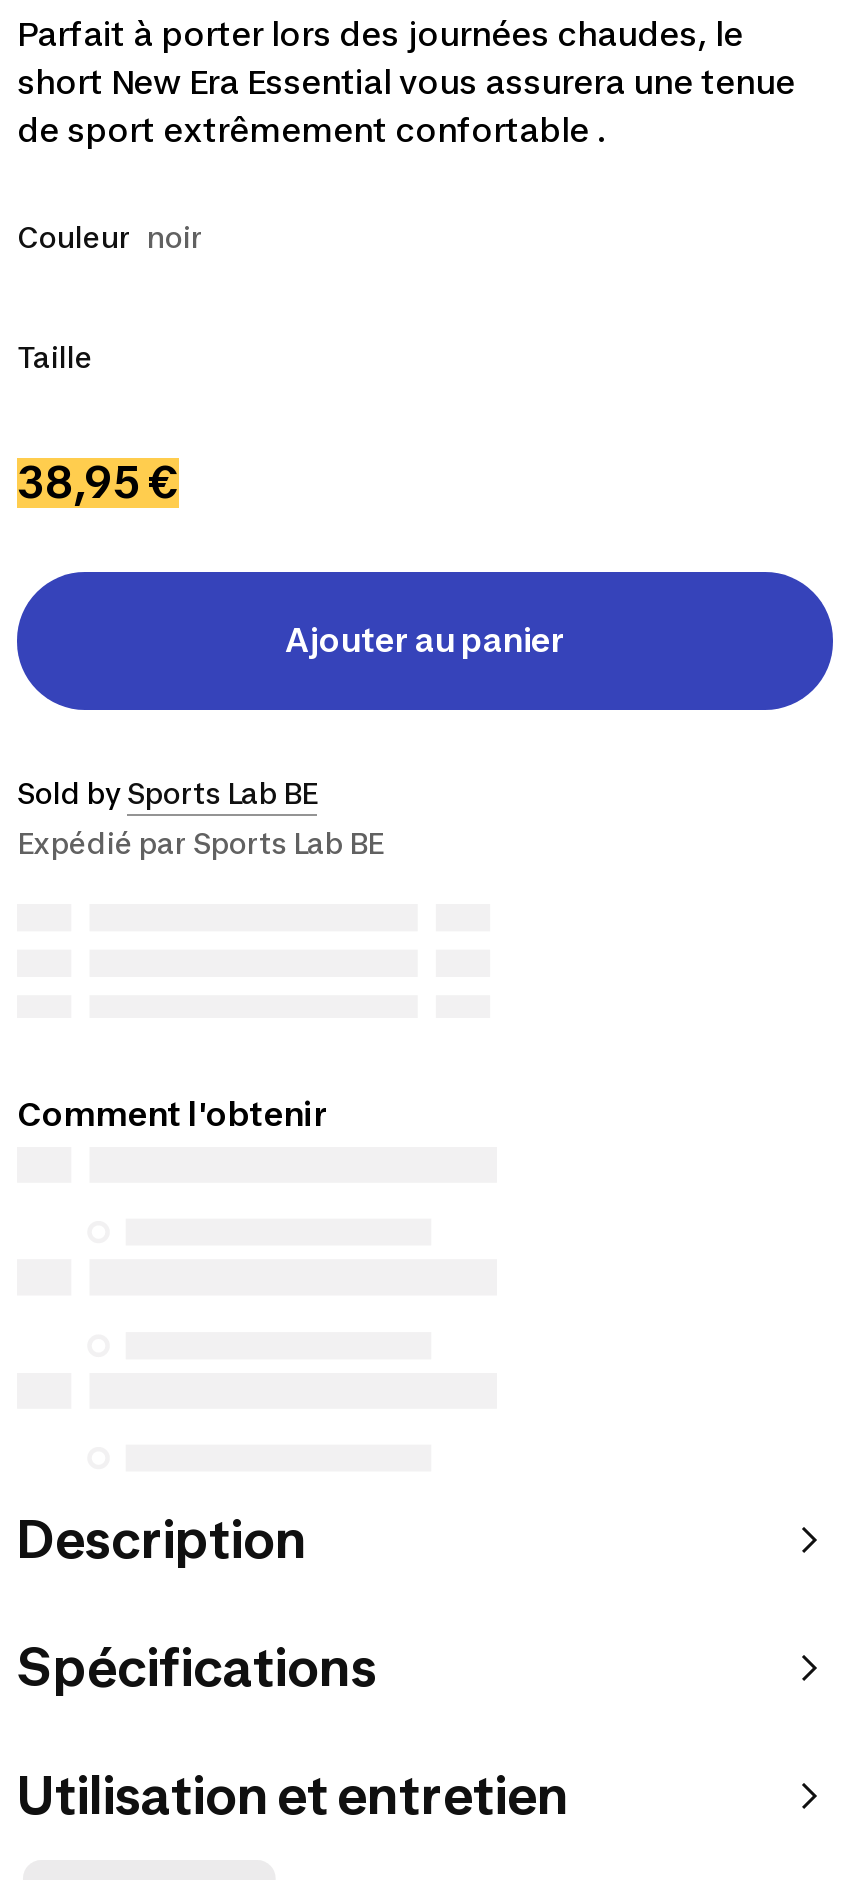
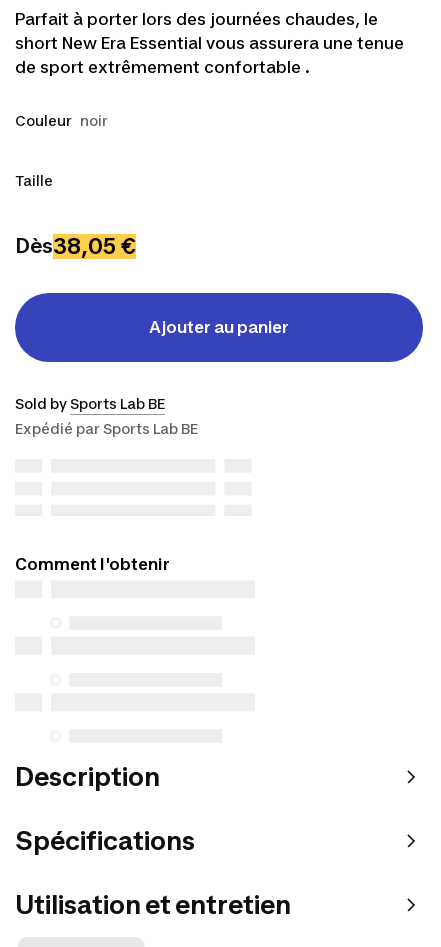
[17,456,179,508] 38,95 € -> [15,232,136,258] Dès38,05 €

